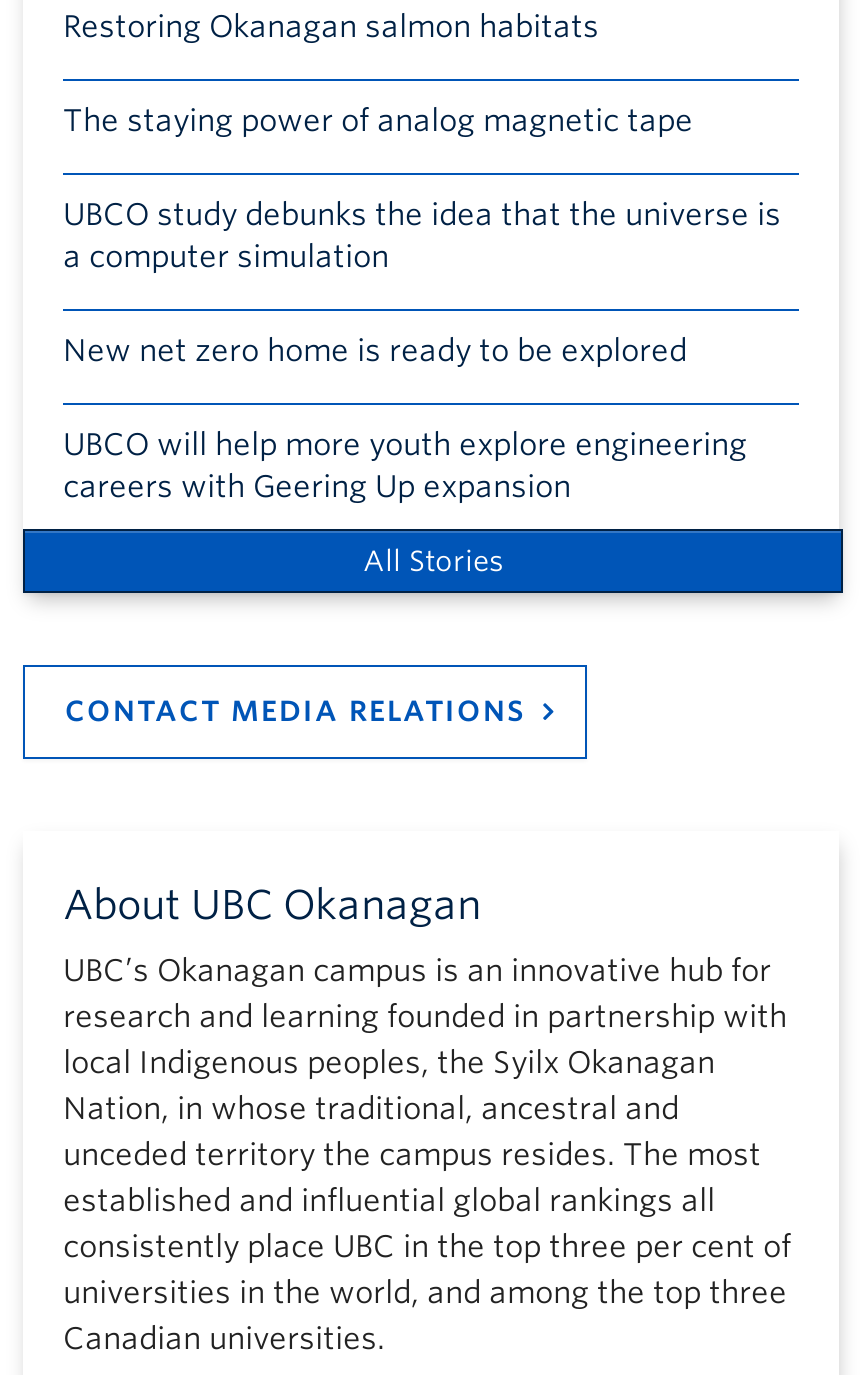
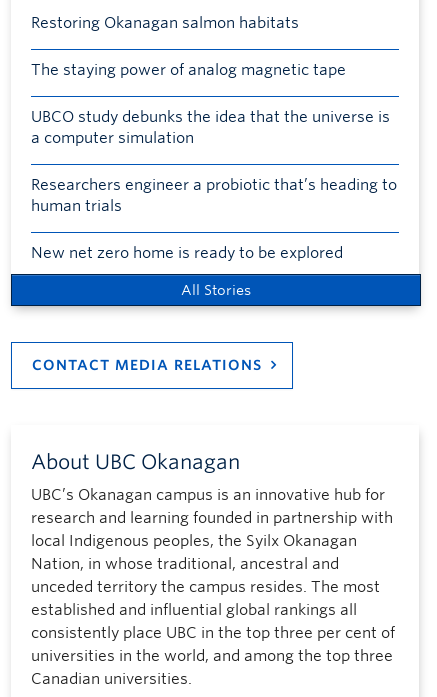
none -> [31,176,397,215] Researchers engineer a probiotic that’s heading to | human trials
moved [63,333,687,369] -> [31,244,343,262]: New net zero home is ready to be explored
[63,427,747,505] UBCO will help more youth explore engineering | careers with Geering Up expansion -> none

